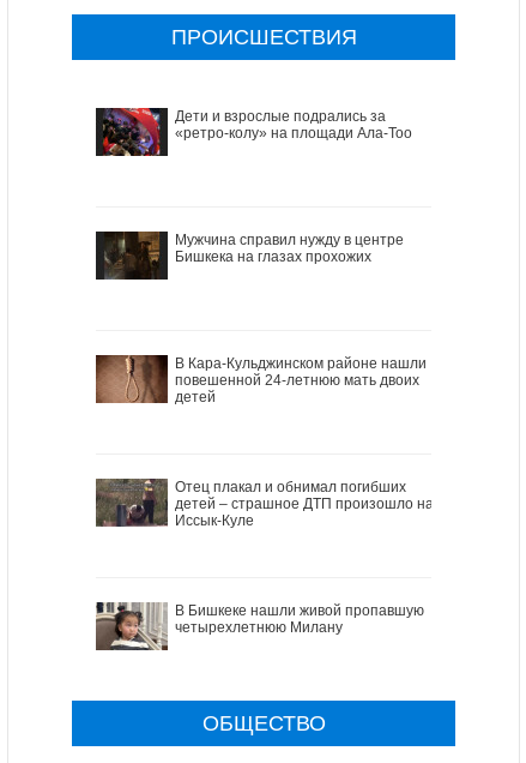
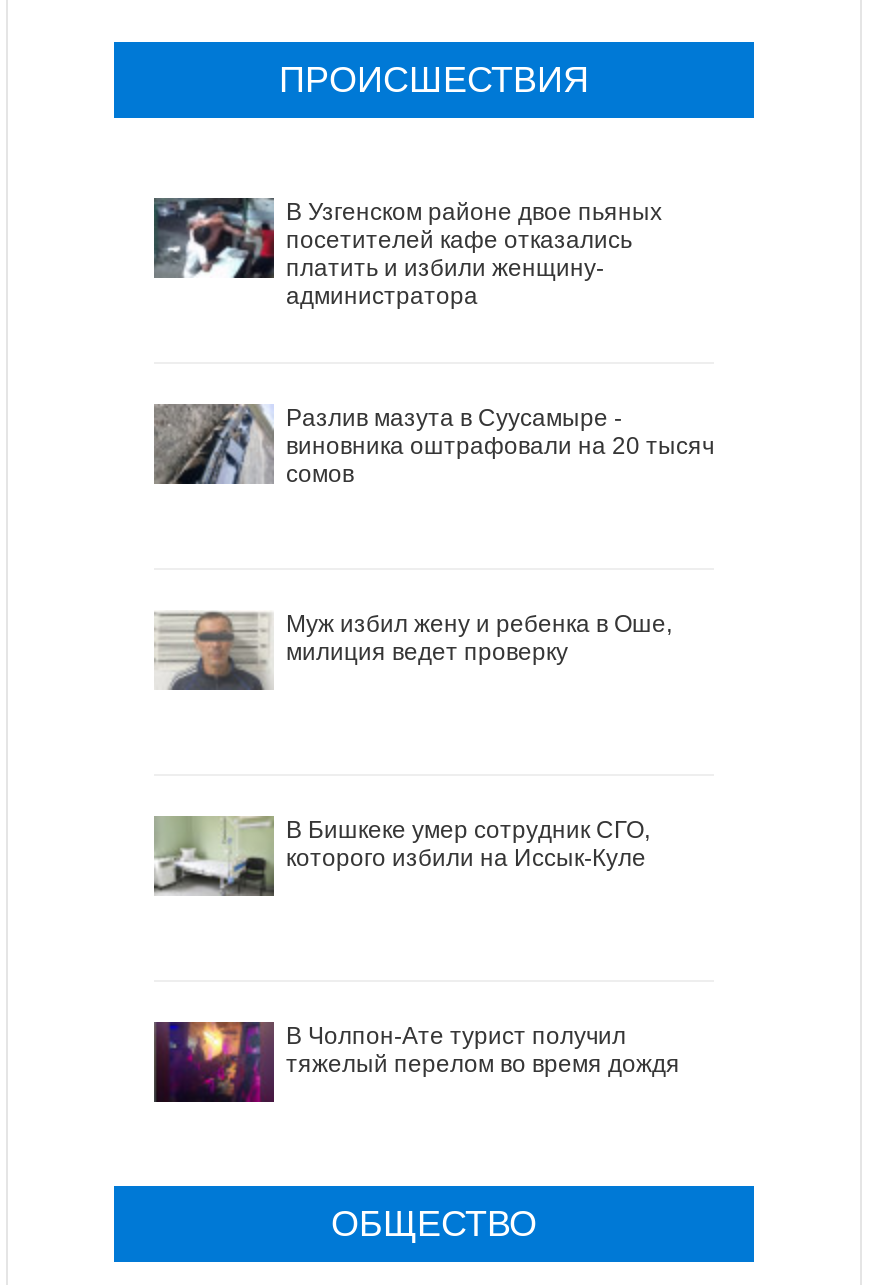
[96,107,412,157] [image] | Дети и взрослые подрались за | «ретро-колу» на площади Ала-Тоо -> [154,196,662,309] [image] | В Узгенском районе двое пьяных | посетителей кафе отказались | платить и избили женщину- | администратора
[96,231,404,281] [image] | Мужчина справил нужду в центре | Бишкека на глазах прохожих -> [154,403,714,487] [image] | Разлив мазута в Суусамыре - | виновника оштрафовали на 20 тысяч | сомов
[95,354,427,405] [image] | В Кара-Кульджинском районе нашли | повешенной 24-летнюю мать двоих | детей -> [154,609,672,692] [image] | Муж избил жену и ребенка в Оше, | милиция ведет проверку
[95,478,434,529] [image] | Отец плакал и обнимал погибших | детей – страшное ДТП произошло на | Иссык-Куле -> [154,815,650,896] [image] | В Бишкеке умер сотрудник СГО, | которого избили на Иссык-Куле
[96,602,424,651] [image] | В Бишкеке нашли живой пропавшую | четырехлетнюю Милану -> [154,1021,680,1102] [image] | В Чолпон-Ате турист получил | тяжелый перелом во время дождя

